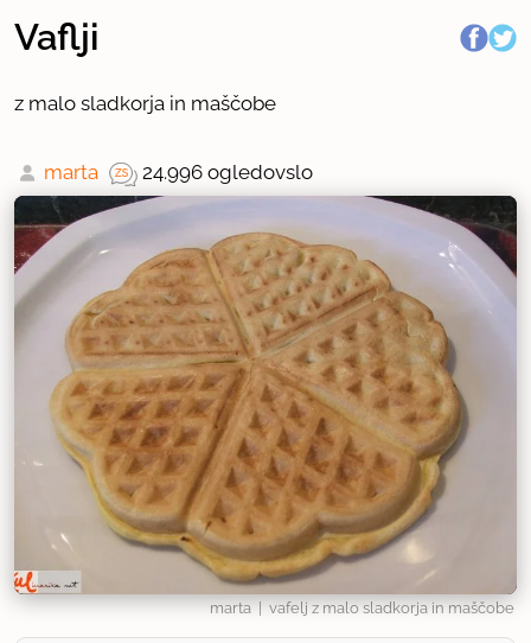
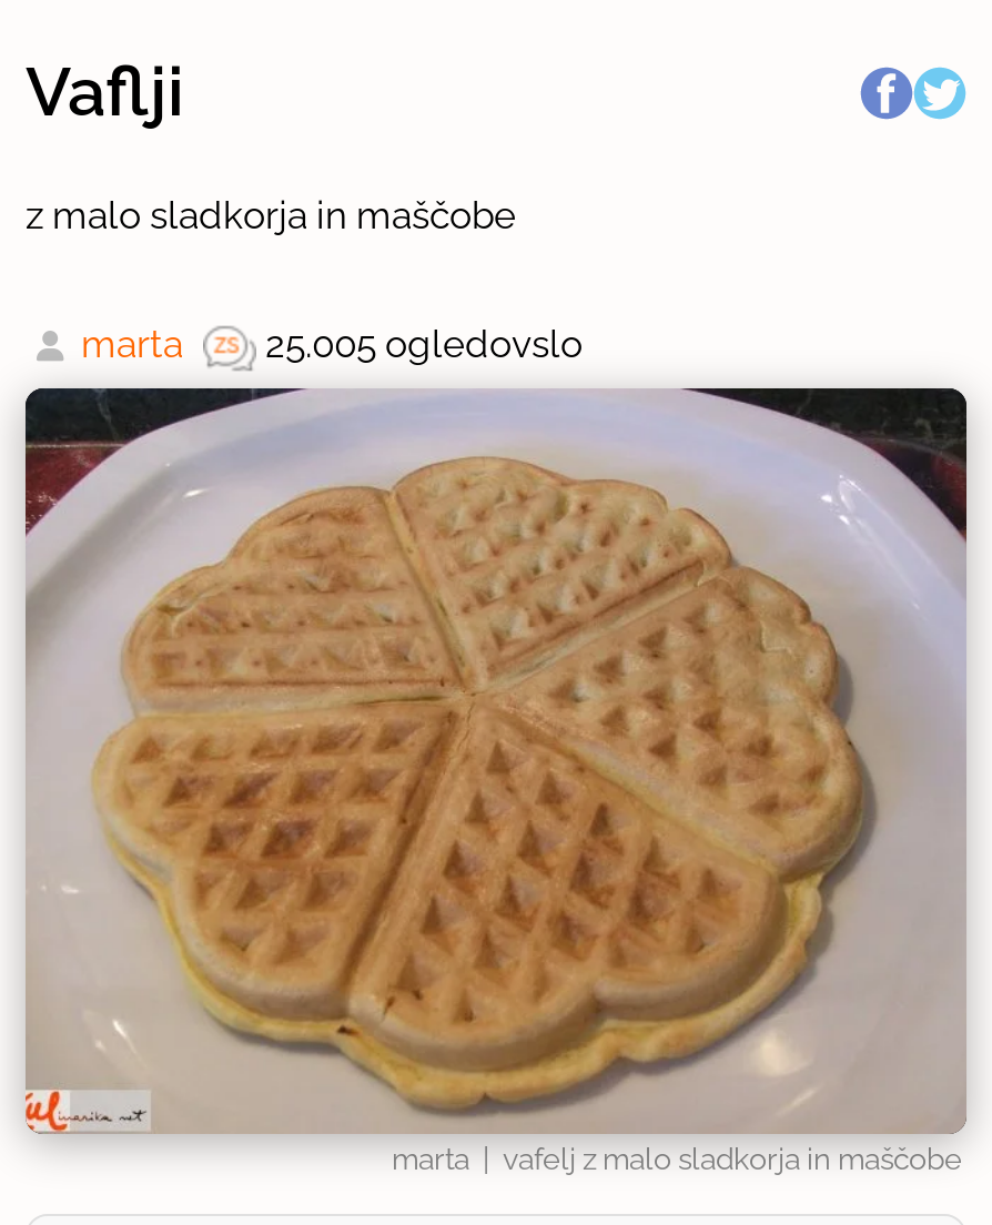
[44,160,313,184] marta 24.996 ogledovslo -> [81,322,583,366] marta 25.005 ogledovslo

